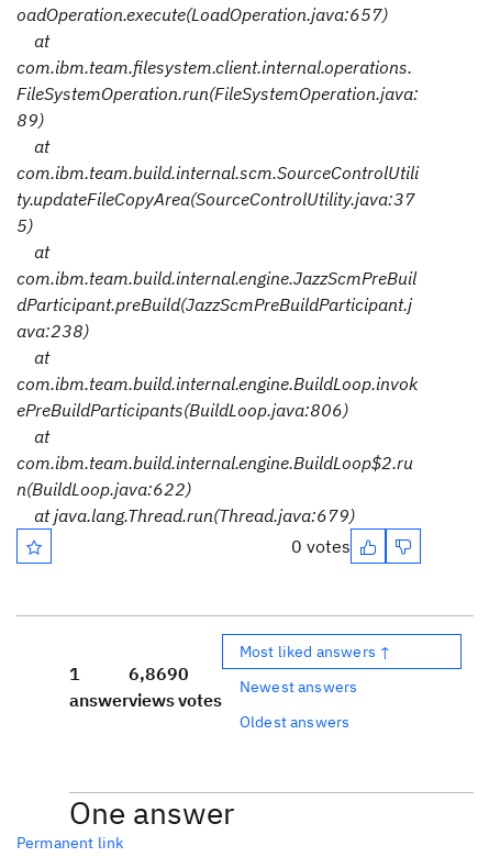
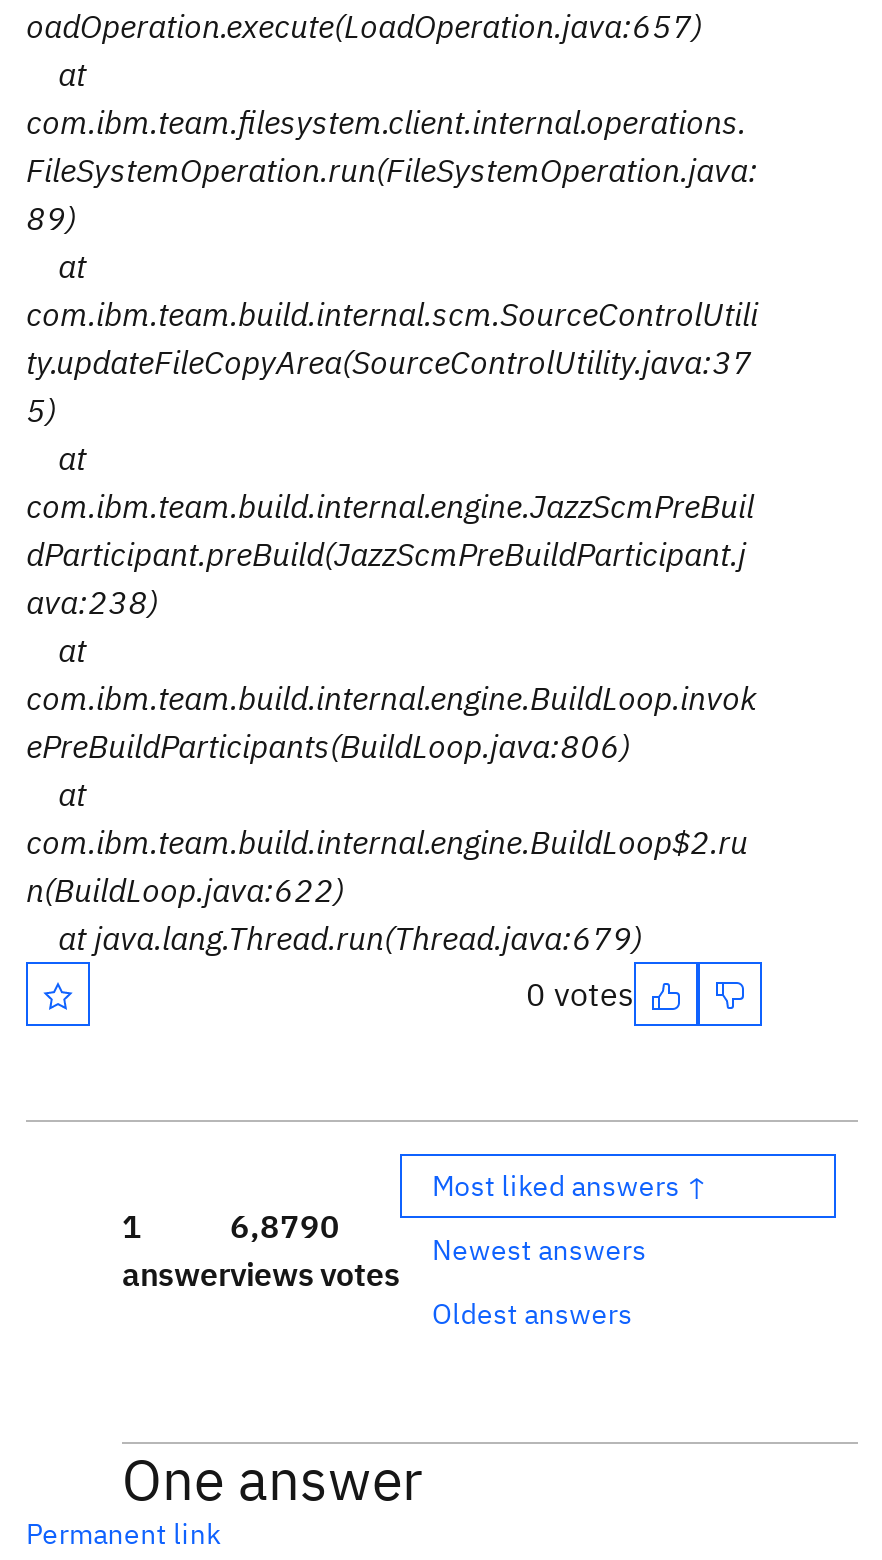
[129,663,189,685] 6,869 0 -> [230,1206,340,1246] 6,879 0

